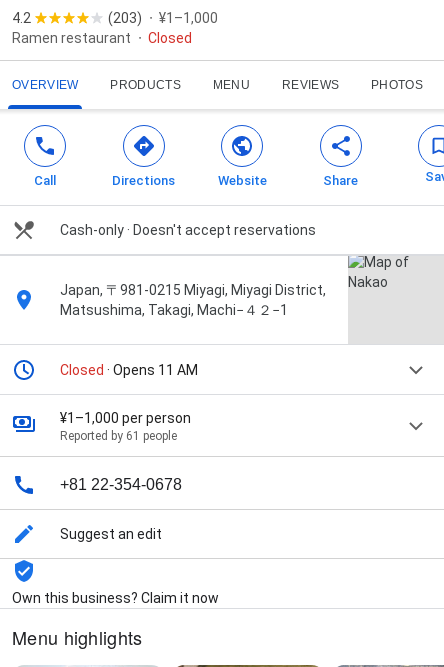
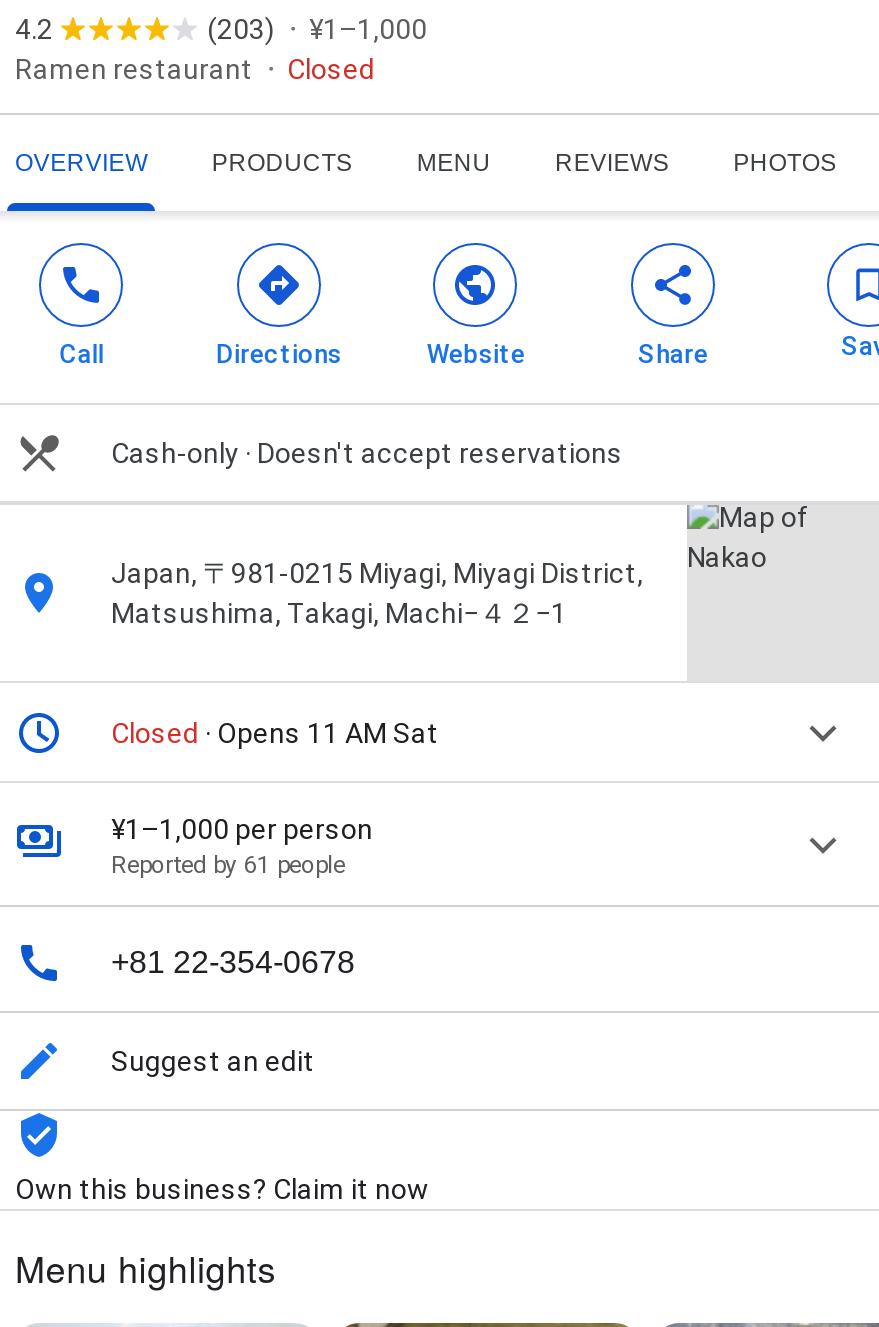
[60,362,198,378] Closed · Opens 11 AM -> [111,717,439,749] Closed · Opens 11 AM Sat

